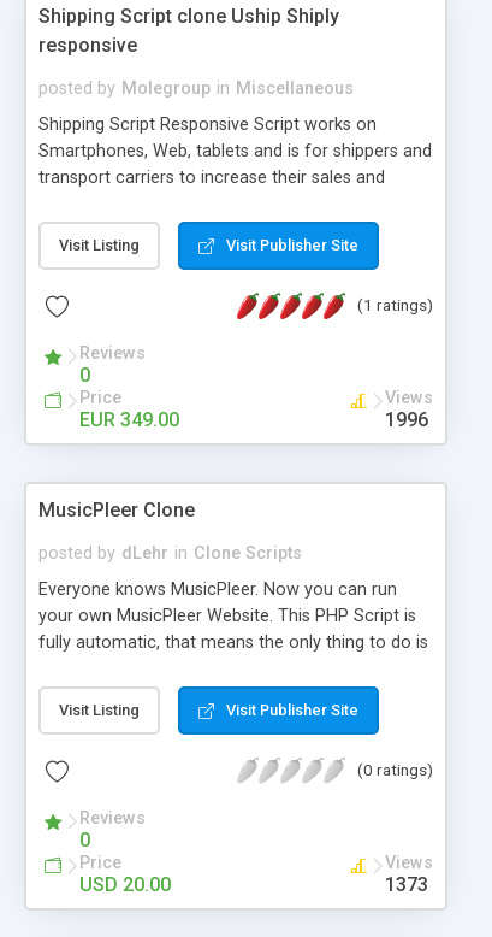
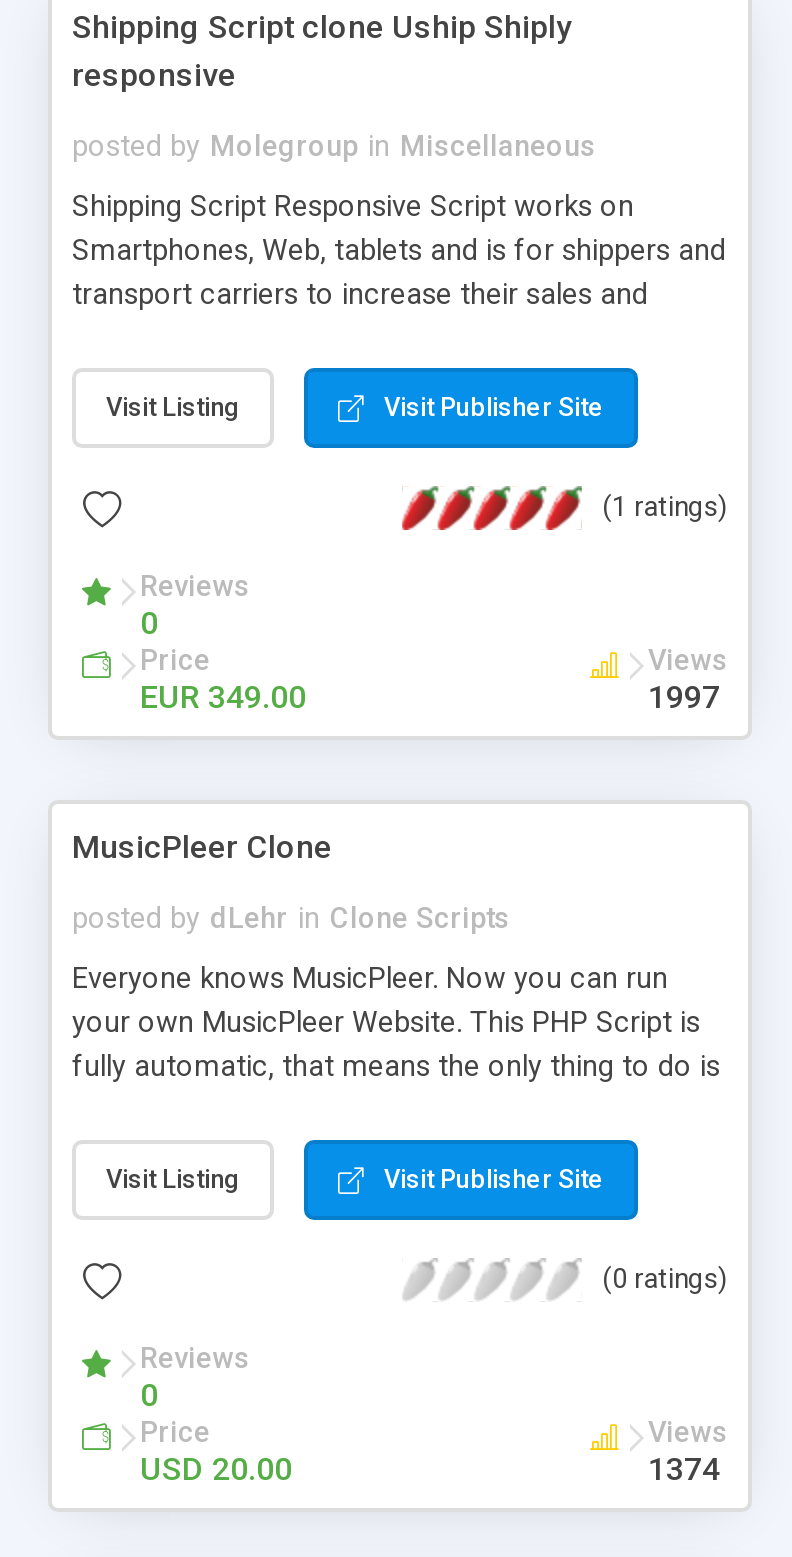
[385,408,428,431] 1996 -> [648,678,720,716] 1997
[385,873,428,896] 1373 -> [648,1450,720,1488] 1374

